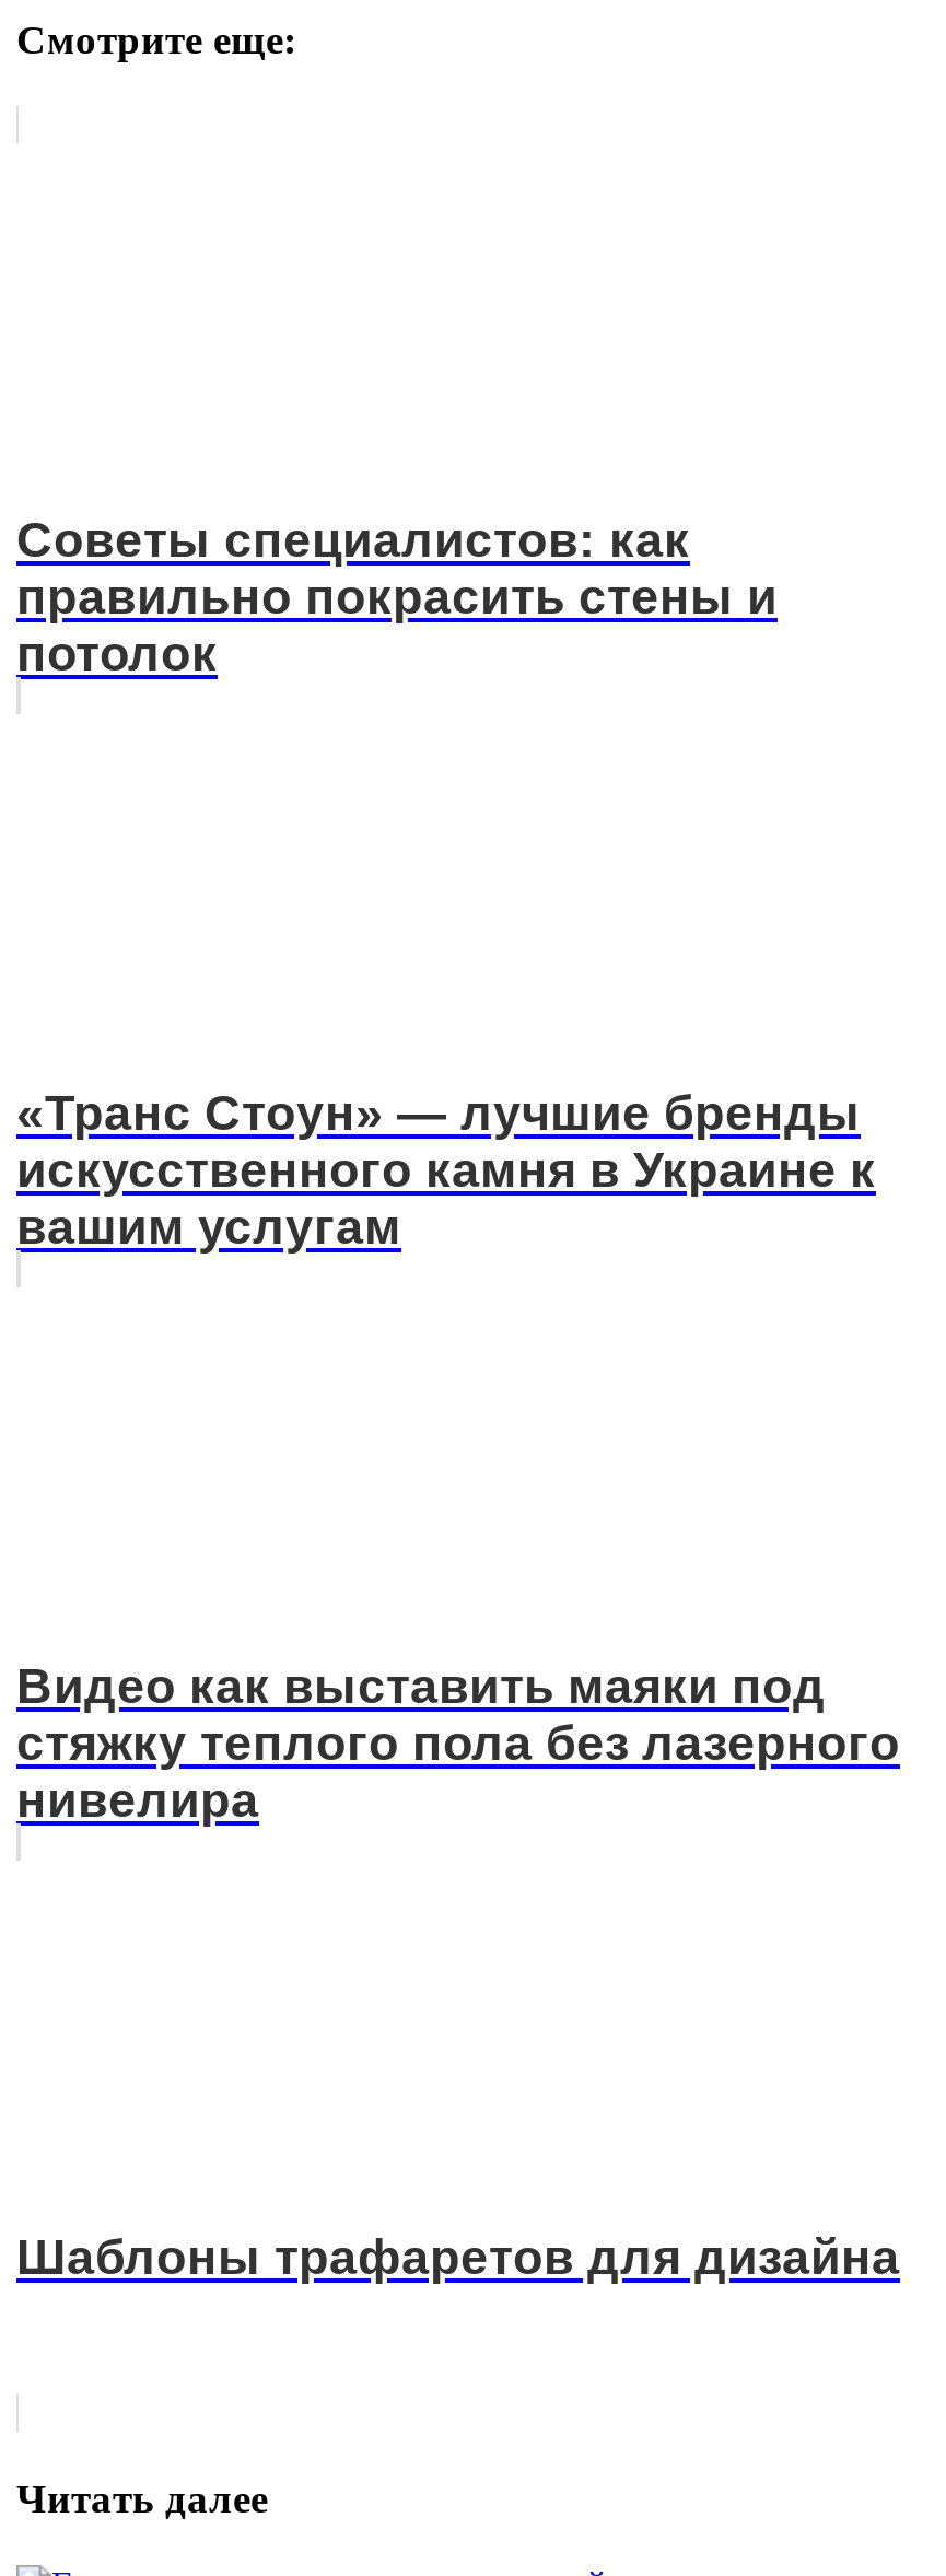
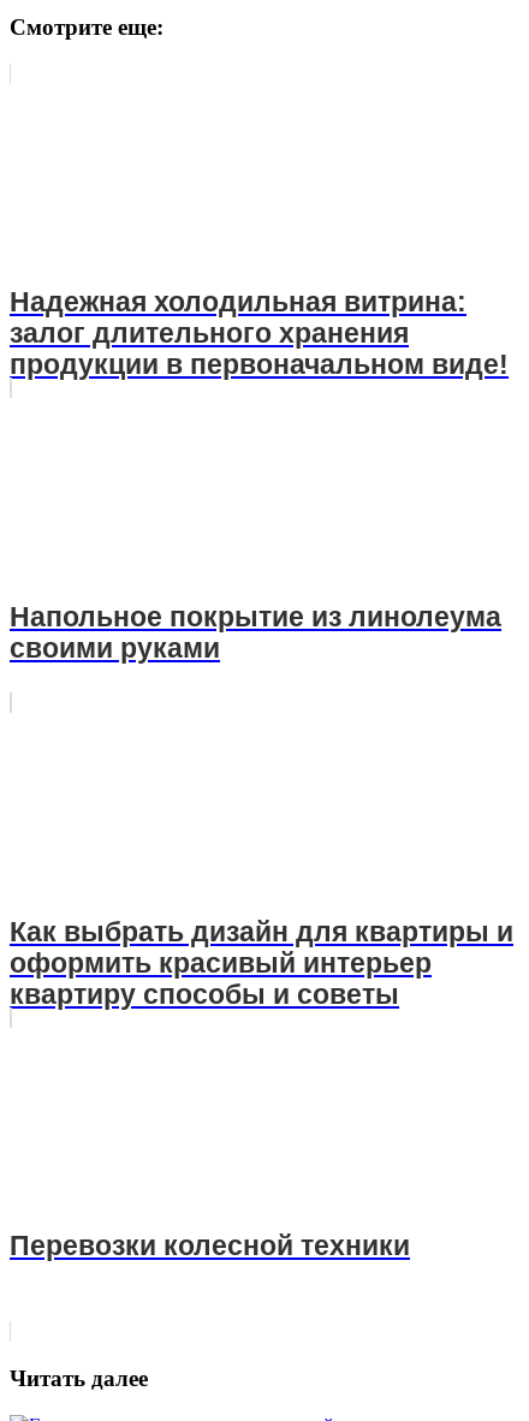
[16,514,778,682] Советы специалистов: как | правильно покрасить стены и | потолок -> [10,288,509,380] Надежная холодильная витрина: | залог длительного хранения | продукции в первоначальном виде!
[16,1086,876,1255] «Транс Стоун» — лучшие бренды | искусственного камня в Украине к | вашим услугам -> [10,602,501,664] Напольное покрытие из линолеума | своими руками
[16,1659,900,1827] Видео как выставить маяки под | стяжку теплого пола без лазерного | нивелира -> [10,917,513,1009] Как выбрать дизайн для квартиры и | оформить красивый интерьер | квартиру способы и советы
[16,2231,900,2286] Шаблоны трафаретов для дизайна -> [10,1232,410,1262] Перевозки колесной техники

